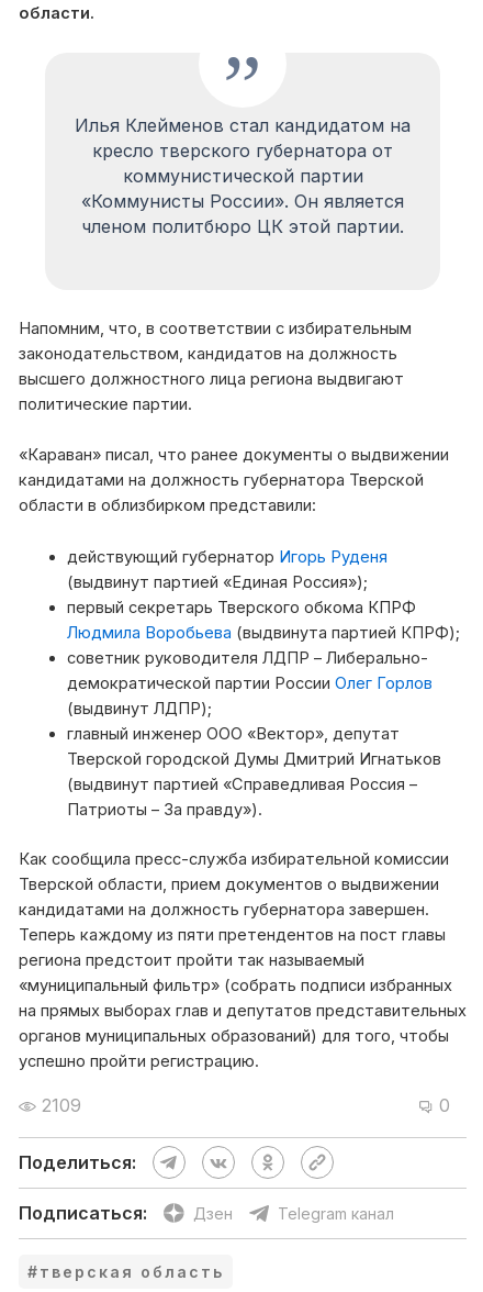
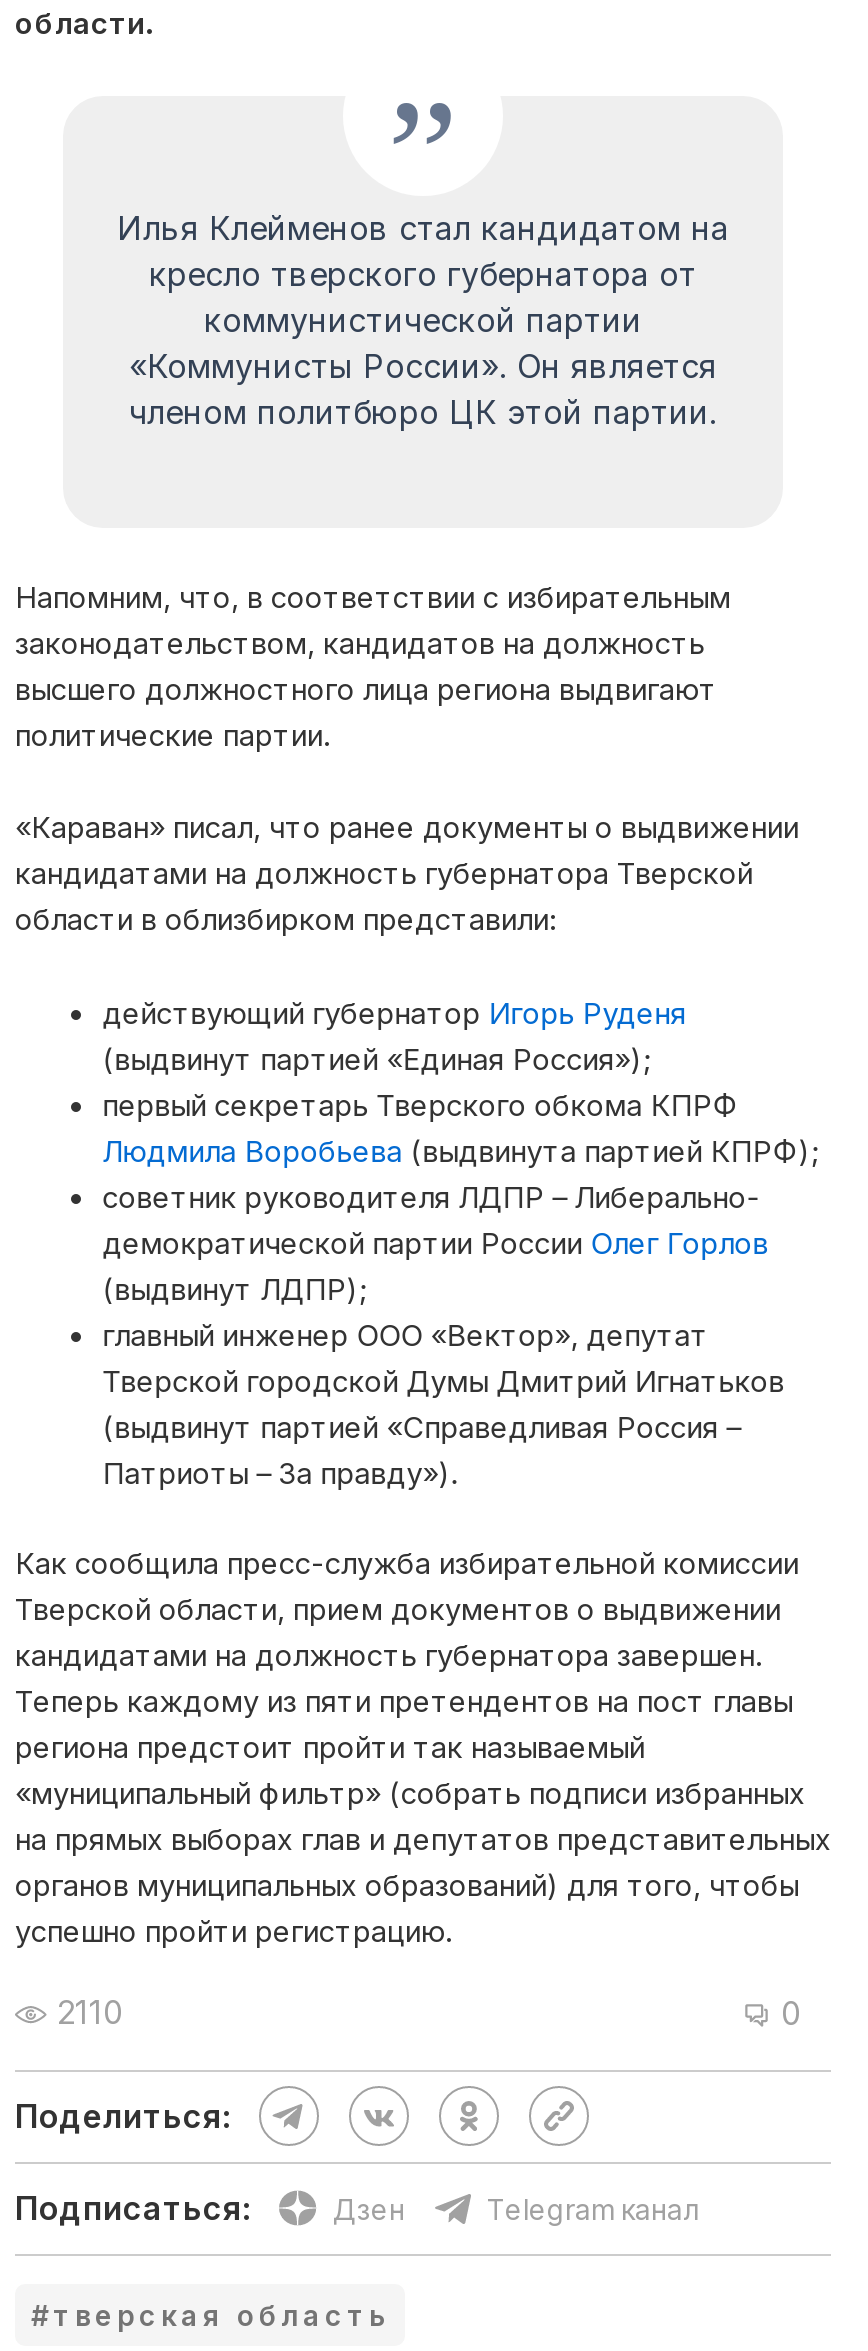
[36,1094,81,1116] 2109 -> [47,1992,123,2032] 2110

